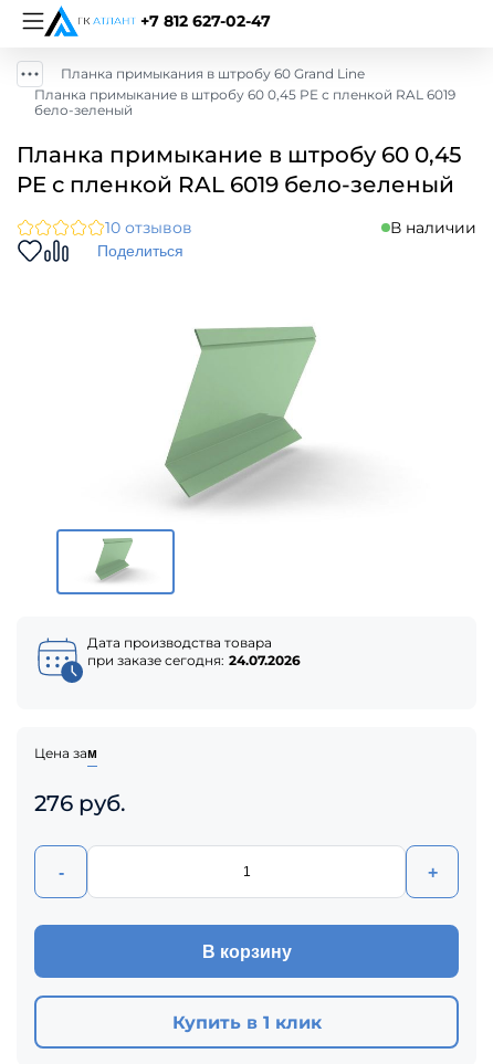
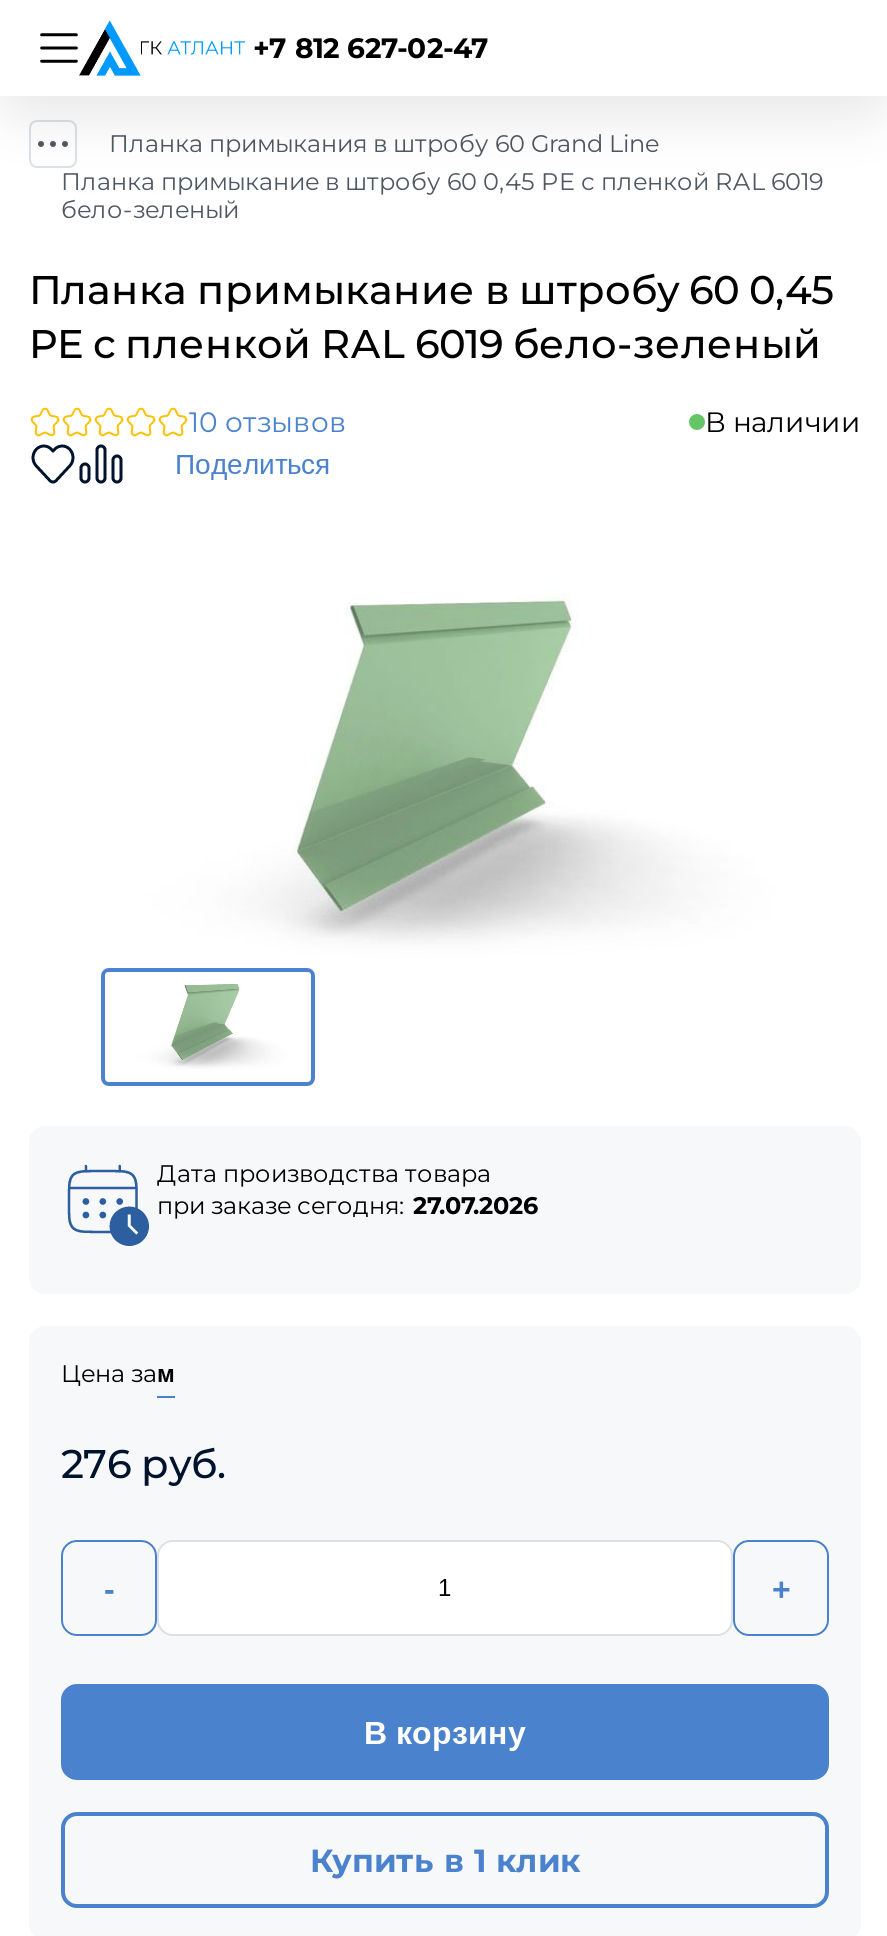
[87,652,301,669] при заказе сегодня: 24.07.2026 -> [157,1191,539,1221] при заказе сегодня: 27.07.2026

